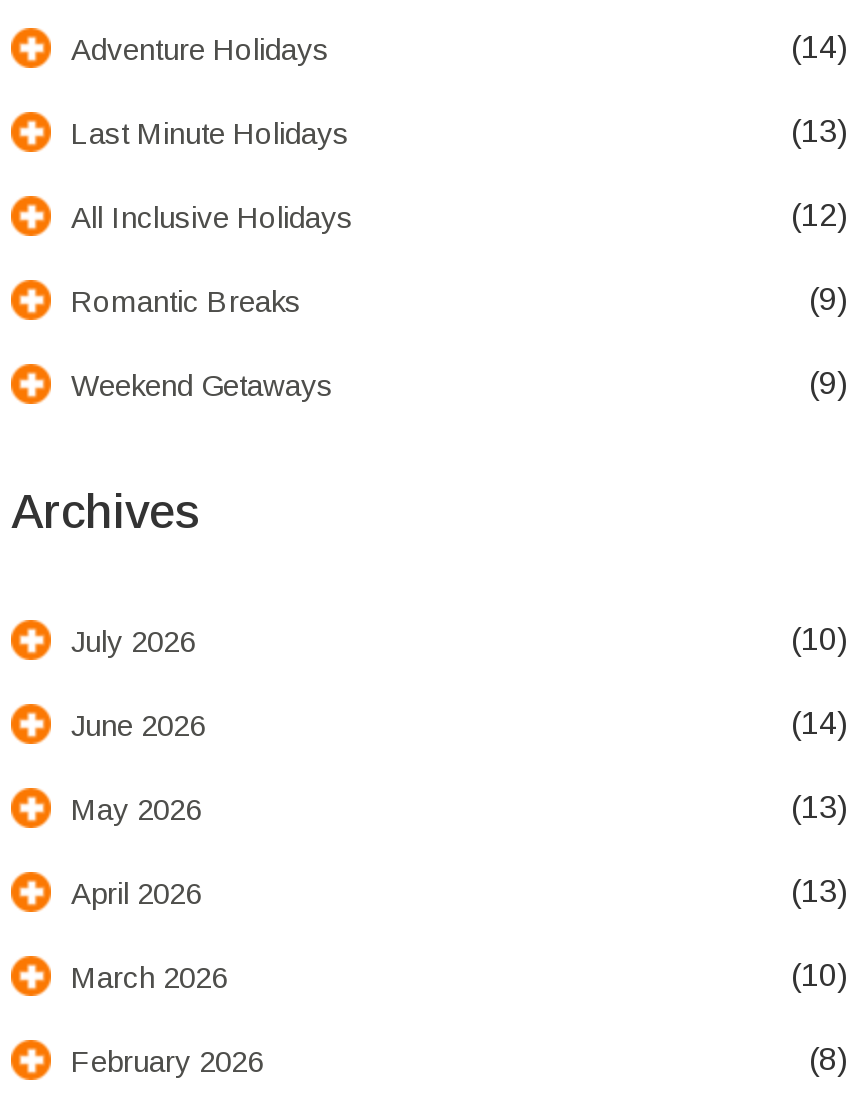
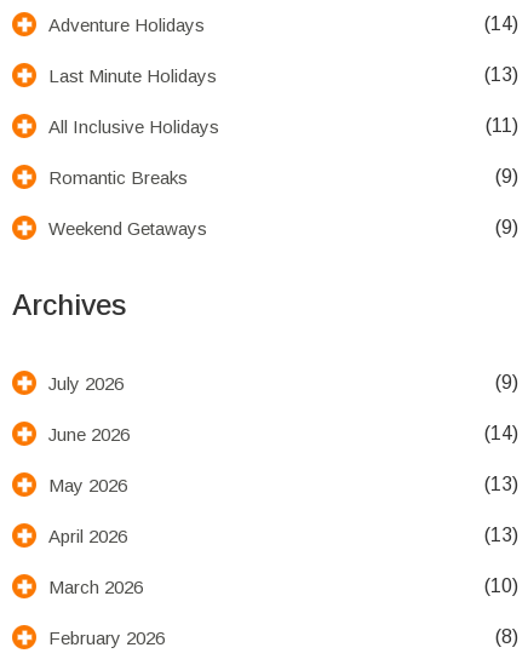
[791,198,847,232] (12) -> [486,115,518,136] (11)
[791,622,847,656] (10) -> [495,372,518,393] (9)

